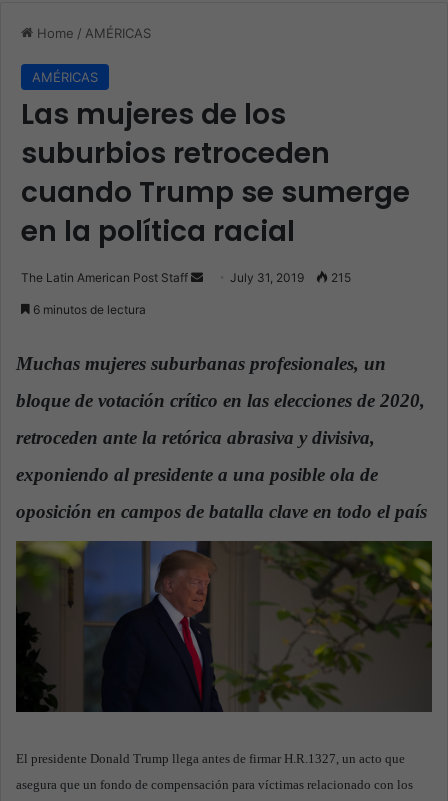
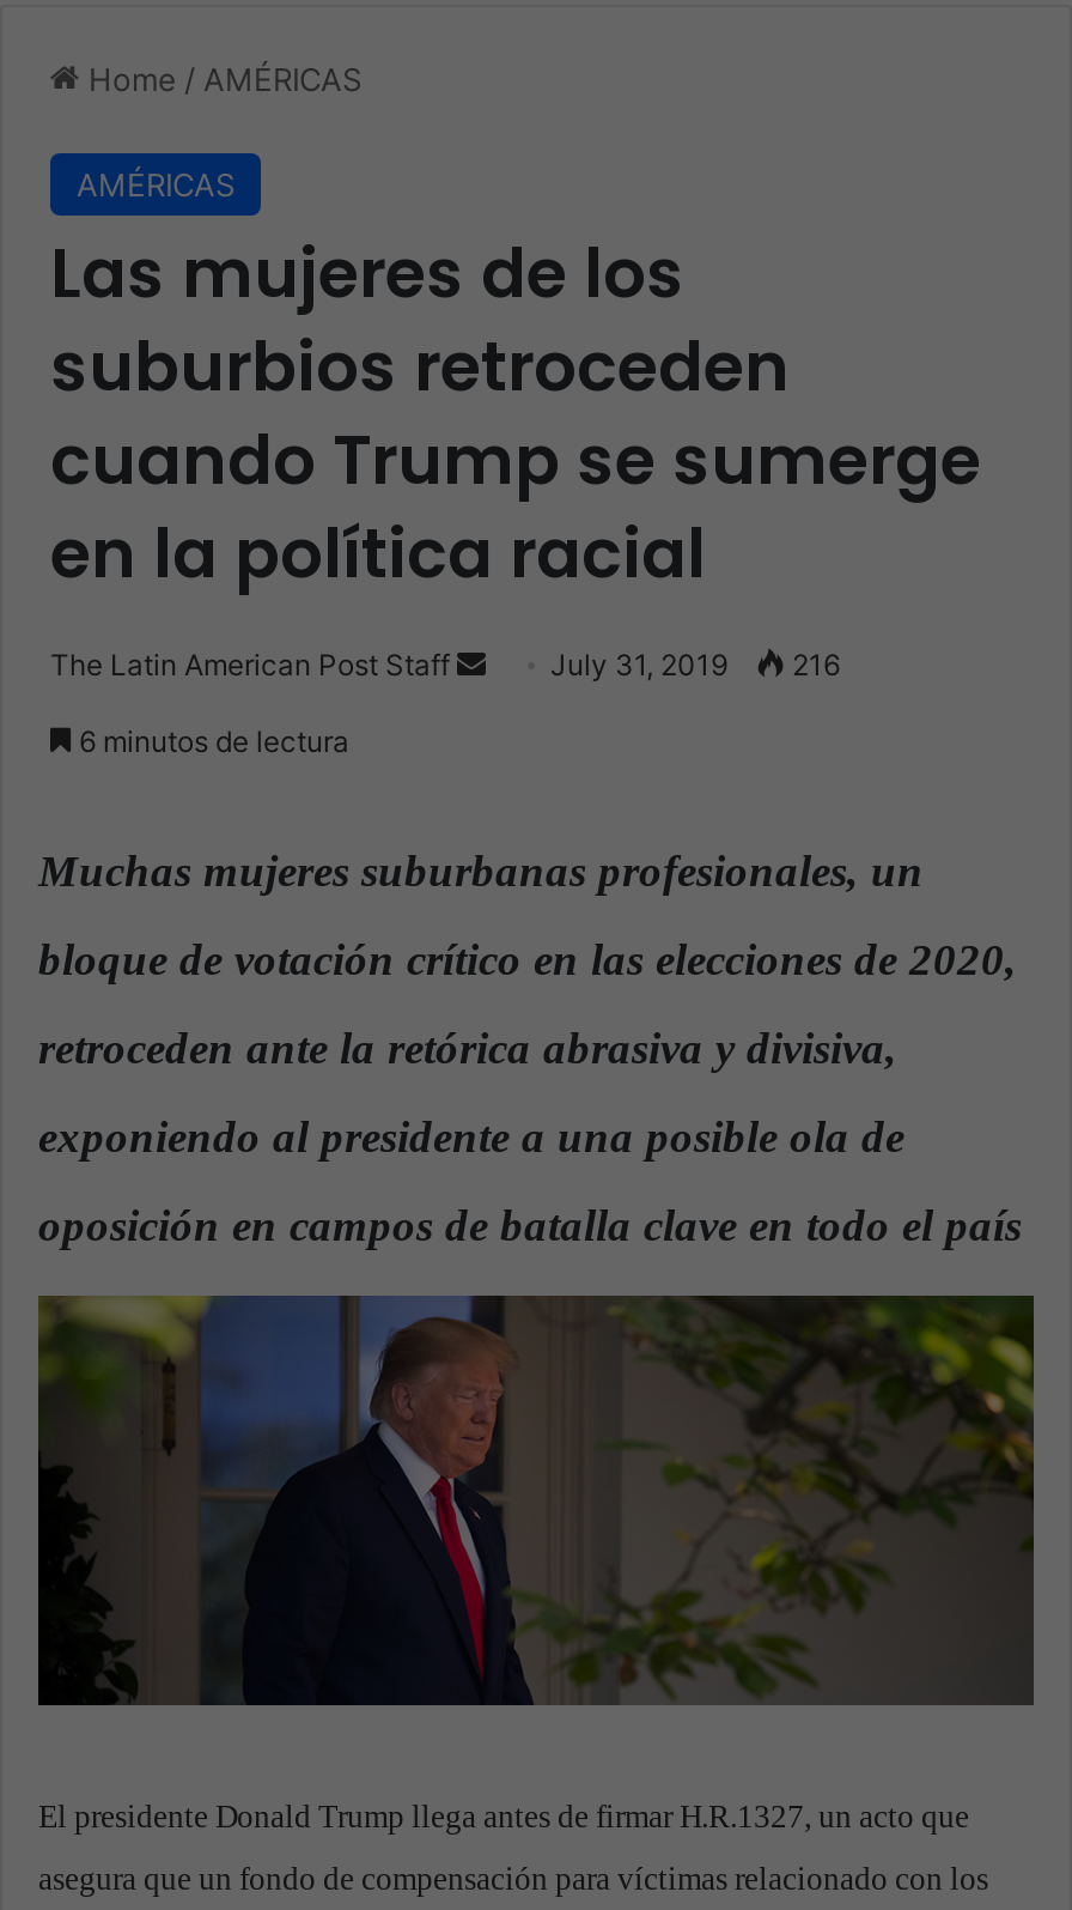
[328,270,351,285] 215 -> [785,648,840,684] 216

